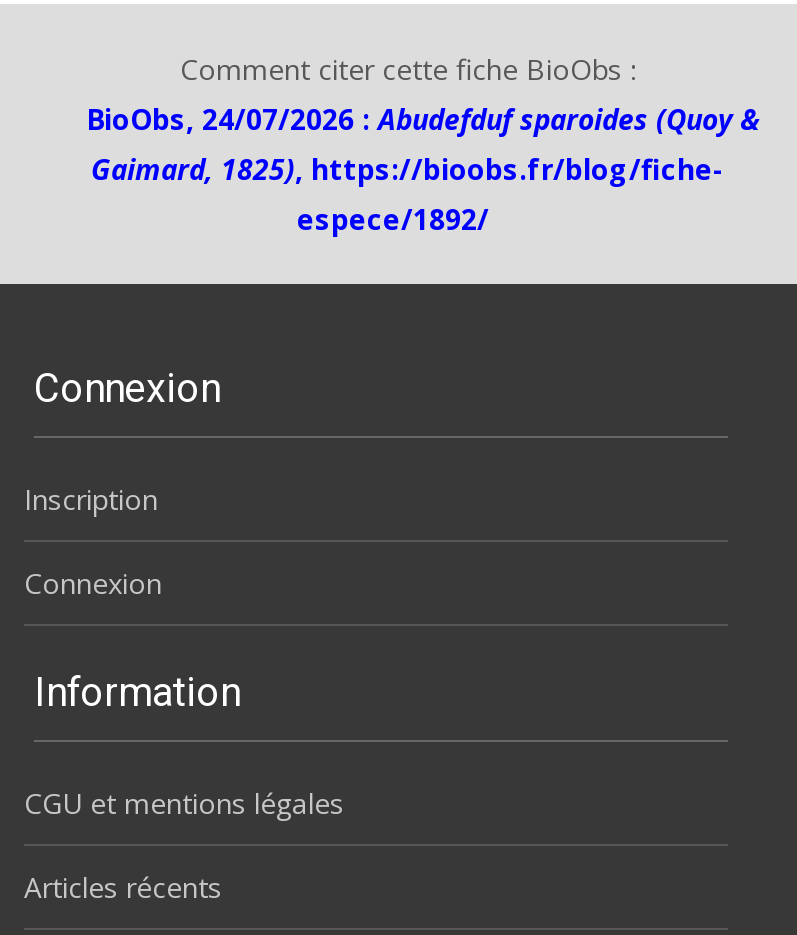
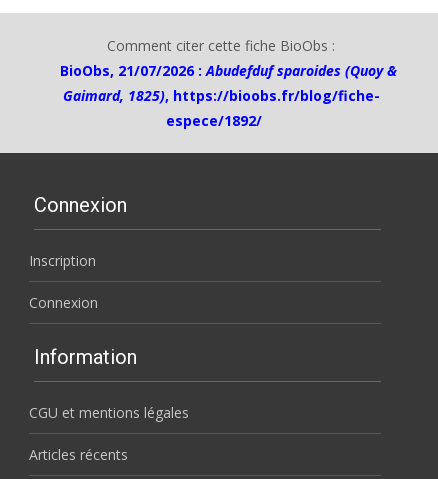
[86,99,760,137] BioObs, 24/07/2026 : Abudefduf sparoides (Quoy & -> [60,60,397,79] BioObs, 21/07/2026 : Abudefduf sparoides (Quoy &

